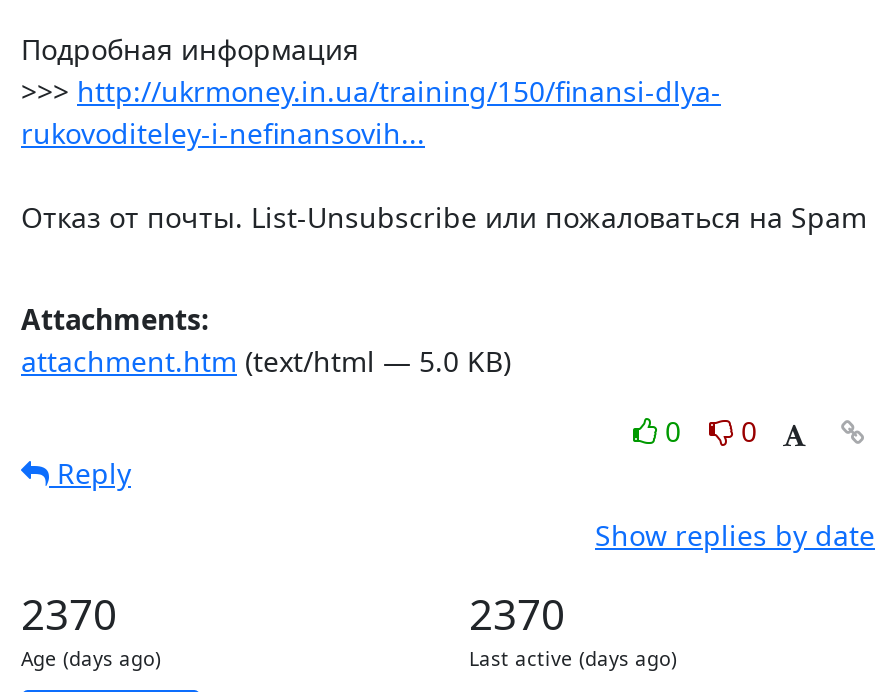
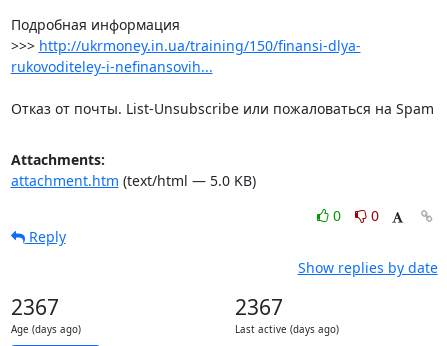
[21,585,117,641] 2370 -> [10,292,58,320] 2367
[469,585,565,641] 2370 -> [234,292,282,320] 2367

